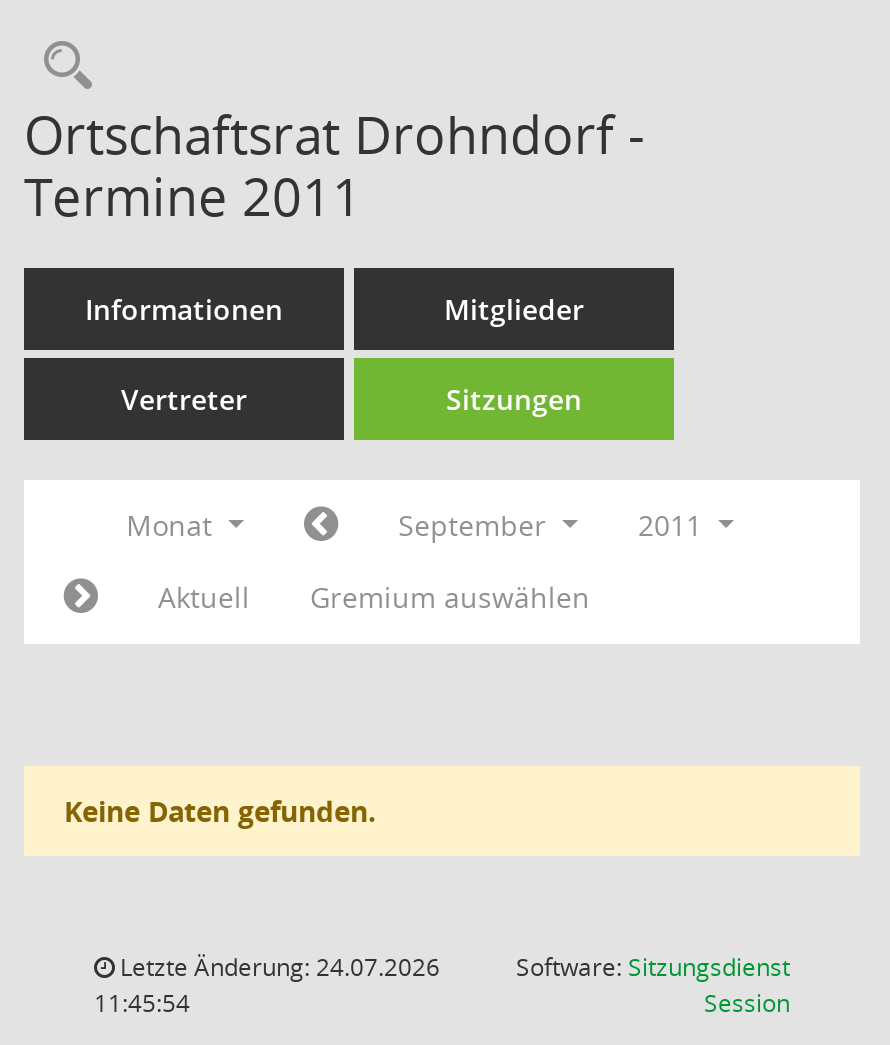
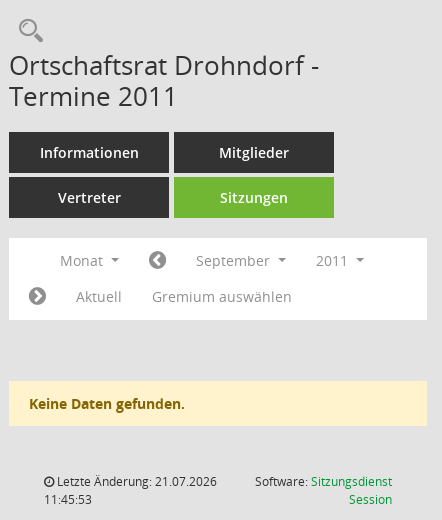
[114,950,440,984] Letzte Änderung: 24.07.2026 -> [54,473,217,490] Letzte Änderung: 21.07.2026
[94,986,190,1020] 11:45:54 -> [44,491,92,508] 11:45:53

